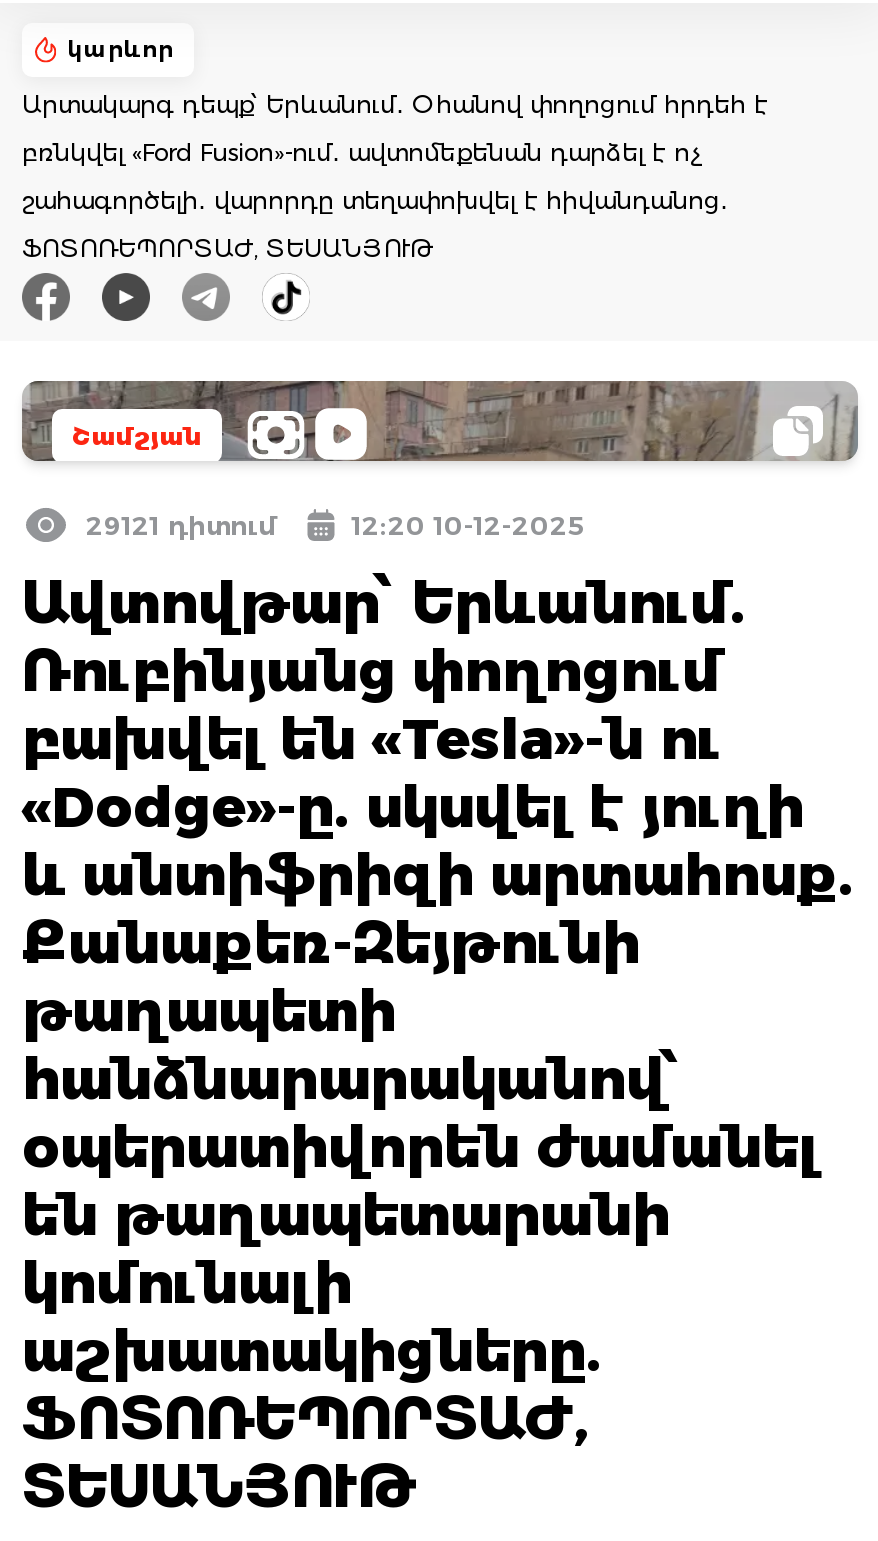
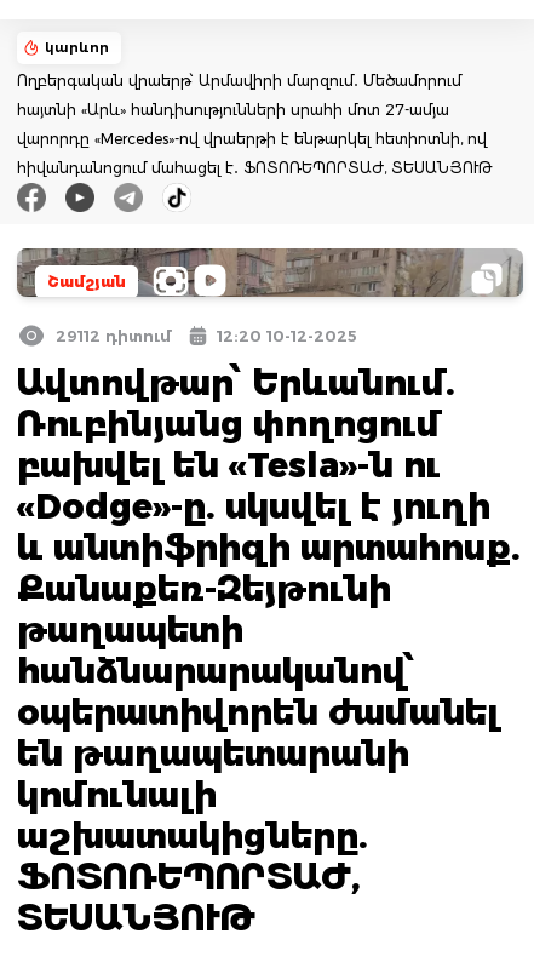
[22,89,768,119] Արտակարգ դեպք՝ Երևանում․ Օհանով փողոցում հրդեհ է -> [17,71,461,90] Ողբերգական վրաերթ՝ Արմավիրի մարզում․ Մեծամորում
[22,137,700,167] բռնկվել «Ford Fusion»-ում․ ավտոմեքենան դարձել է ոչ -> [17,101,449,119] հայտնի «Արև» հանդիսությունների սրահի մոտ 27-ամյա
[22,185,728,215] շահագործելի․ վարորդը տեղափոխվել է հիվանդանոց․ -> [17,130,487,148] վարորդը «Mercedes»-ով վրաերթի է ենթարկել հետիոտնի, ով
[22,233,432,263] ՖՈՏՈՌԵՊՈՐՏԱԺ, ՏԵՍԱՆՅՈՒԹ -> [17,159,492,177] հիվանդանոցում մահացել է․ ՖՈՏՈՌԵՊՈՐՏԱԺ, ՏԵՍԱՆՅՈՒԹ
[86,508,276,540] 29121 դիտում -> [56,326,171,345] 29112 դիտում

